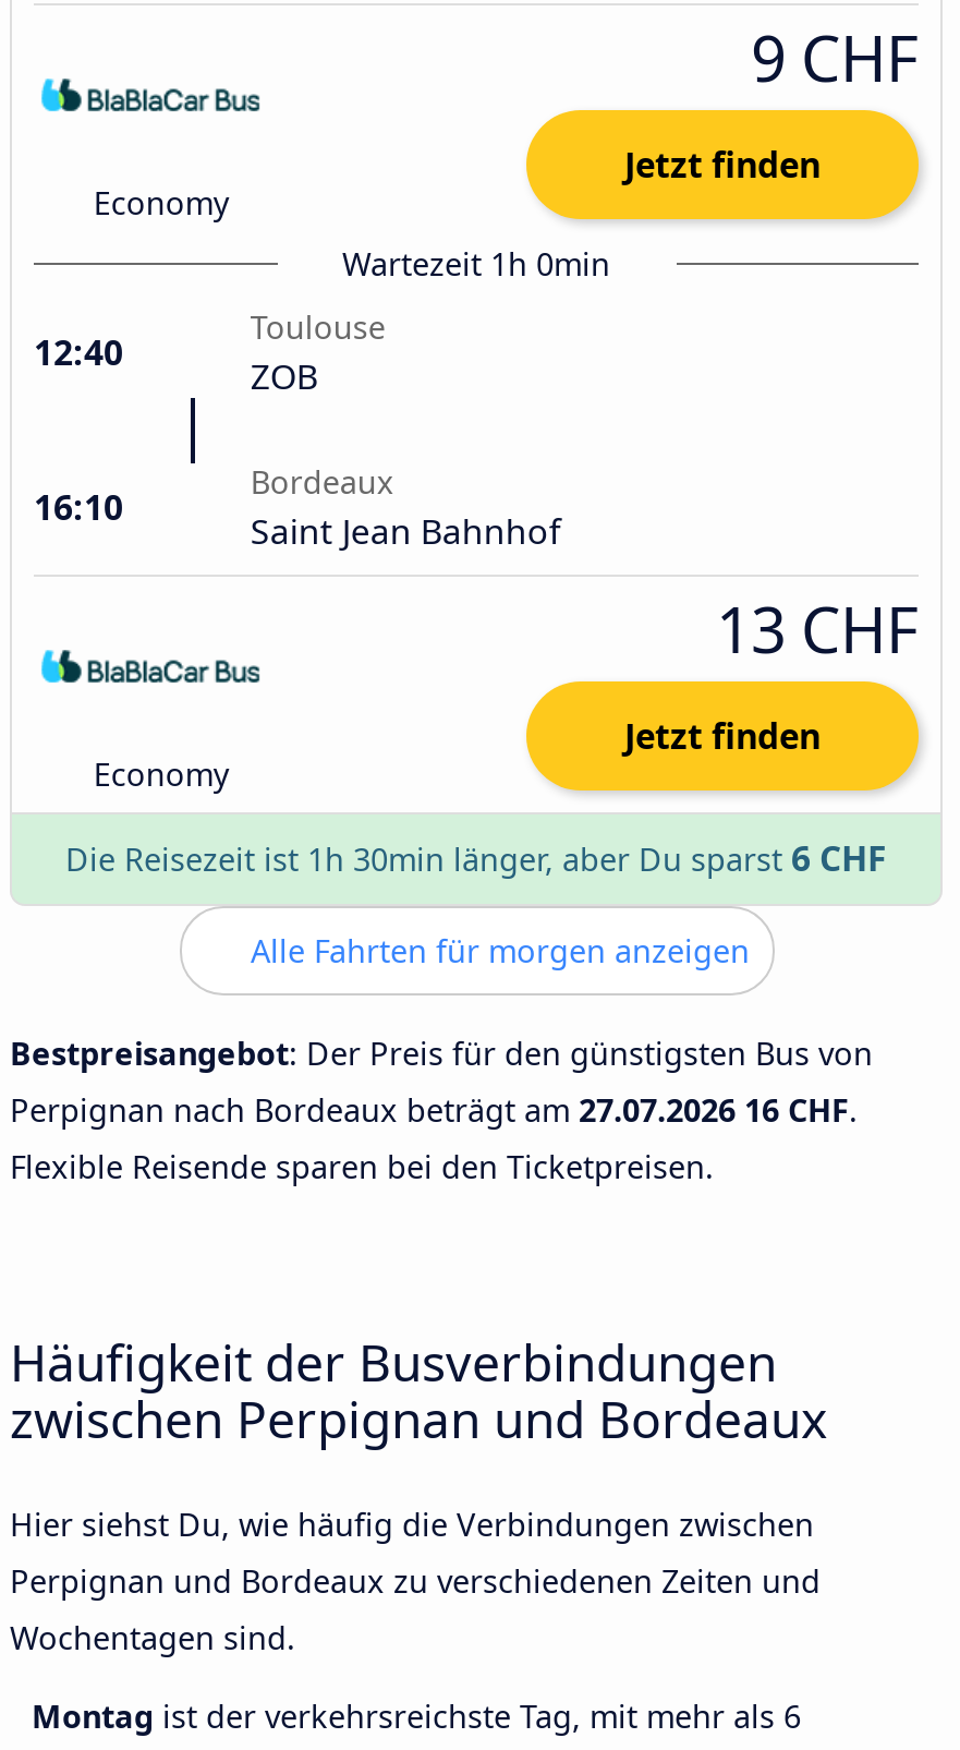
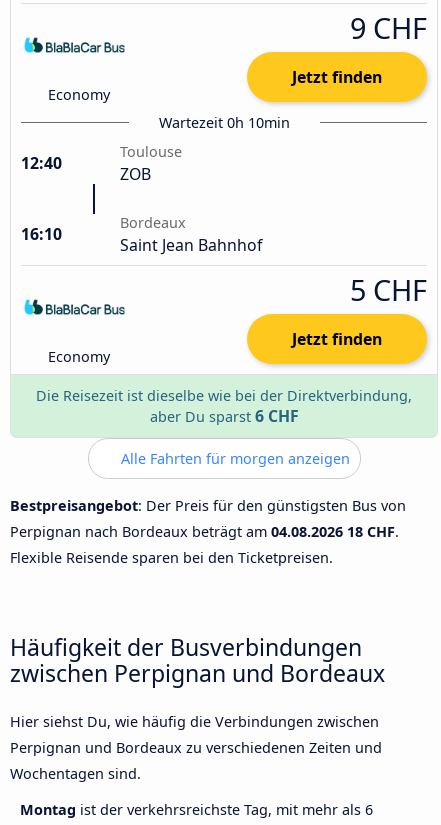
[342,242,610,284] Wartezeit 1h 0min -> [158,113,289,132] Wartezeit 0h 10min
[716,585,919,670] 13 CHF -> [350,270,427,309] 5 CHF
[65,833,887,881] Die Reisezeit ist 1h 30min länger, aber Du sparst 6 CHF -> [36,386,412,427] Die Reisezeit ist dieselbe wie bei der Direktverbindung, | aber Du sparst 6 CHF
[10,1089,858,1131] Perpignan nach Bordeaux beträgt am 27.07.2026 16 CHF. -> [10,522,399,541] Perpignan nach Bordeaux beträgt am 04.08.2026 18 CHF.

